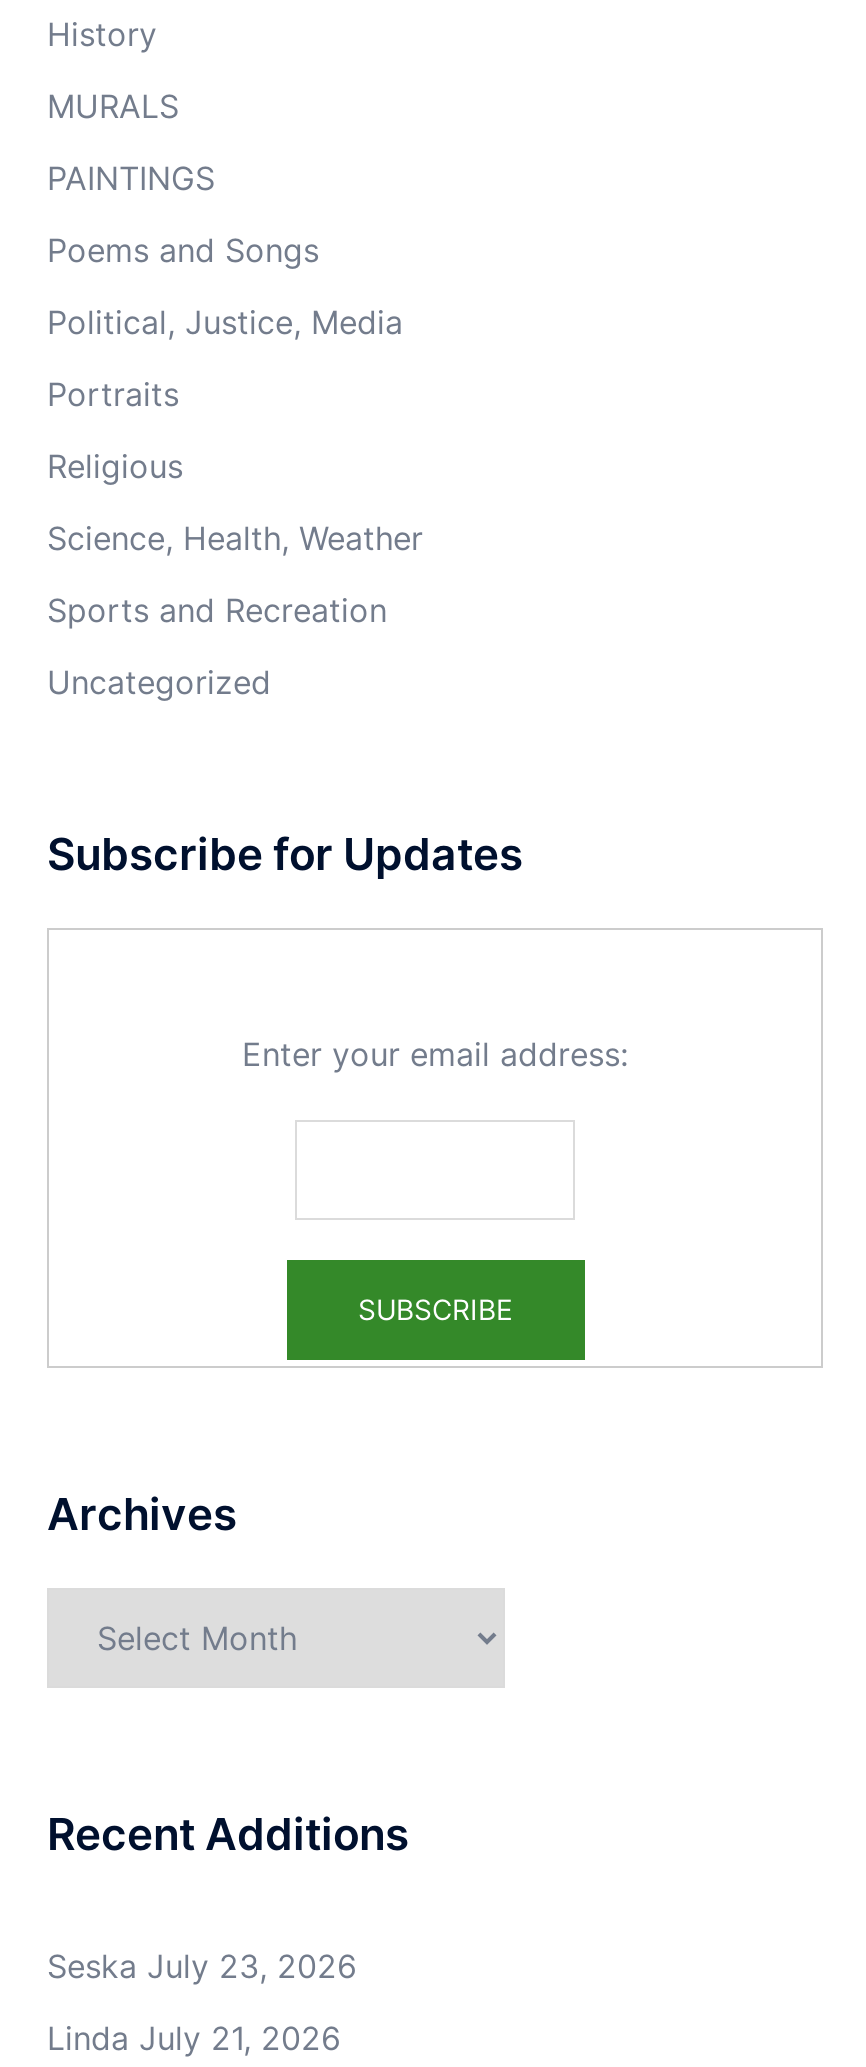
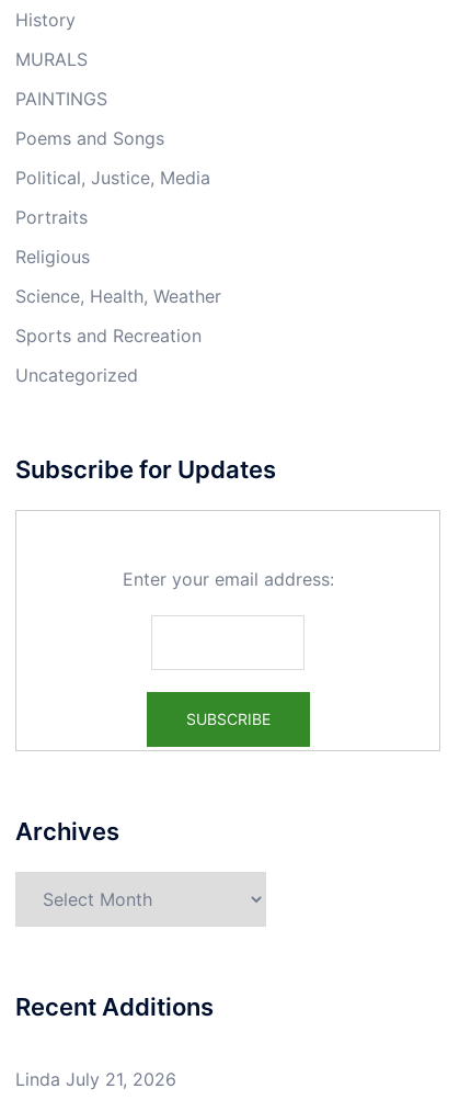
[47,1946,357,1986] Seska July 23, 2026 -> none

